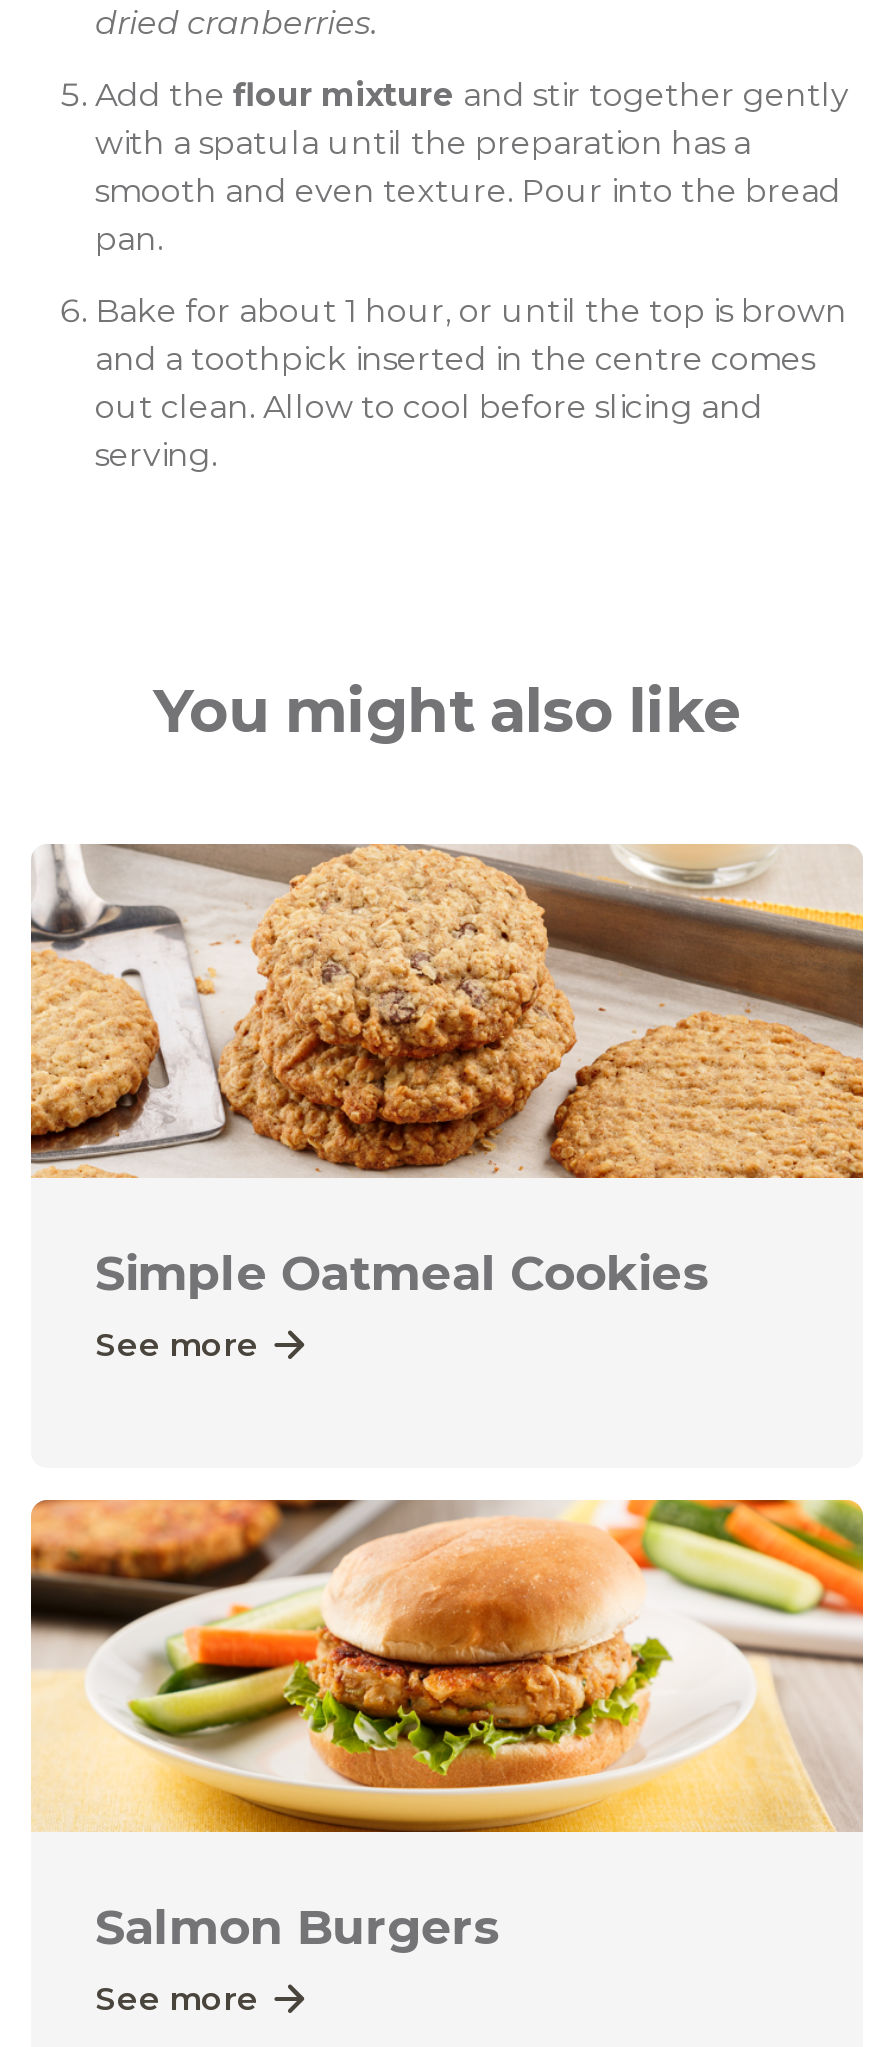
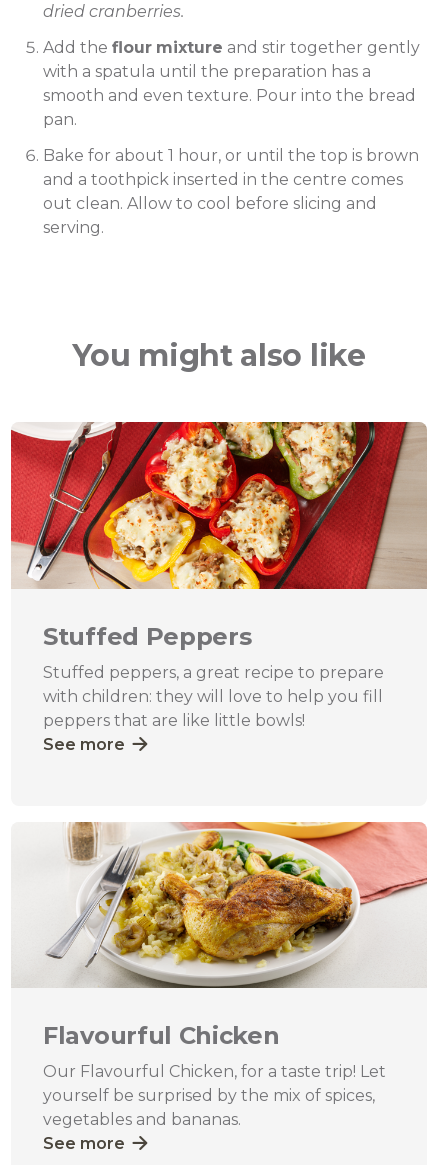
[29,842,863,1301] [image] | Simple Oatmeal Cookies -> [10,421,427,730] [image] | Stuffed Peppers | Stuffed peppers, a great recipe to prepare | with children: they will love to help you fill | peppers that are like little bowls!
[29,1498,865,1956] [image] | Salmon Burgers -> [13,821,427,1129] [image] | Flavourful Chicken | Our Flavourful Chicken, for a taste trip! Let | yourself be surprised by the mix of spices, | vegetables and bananas.

